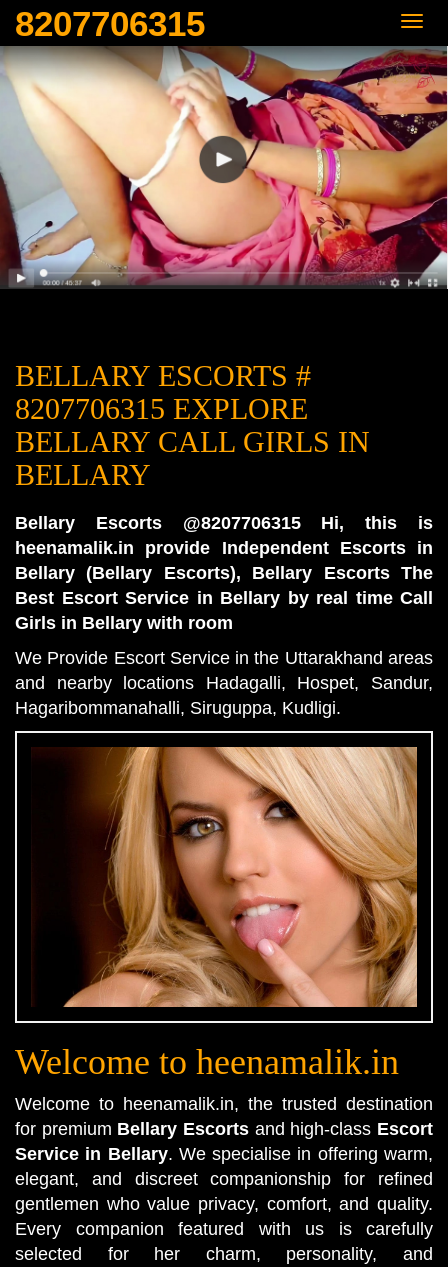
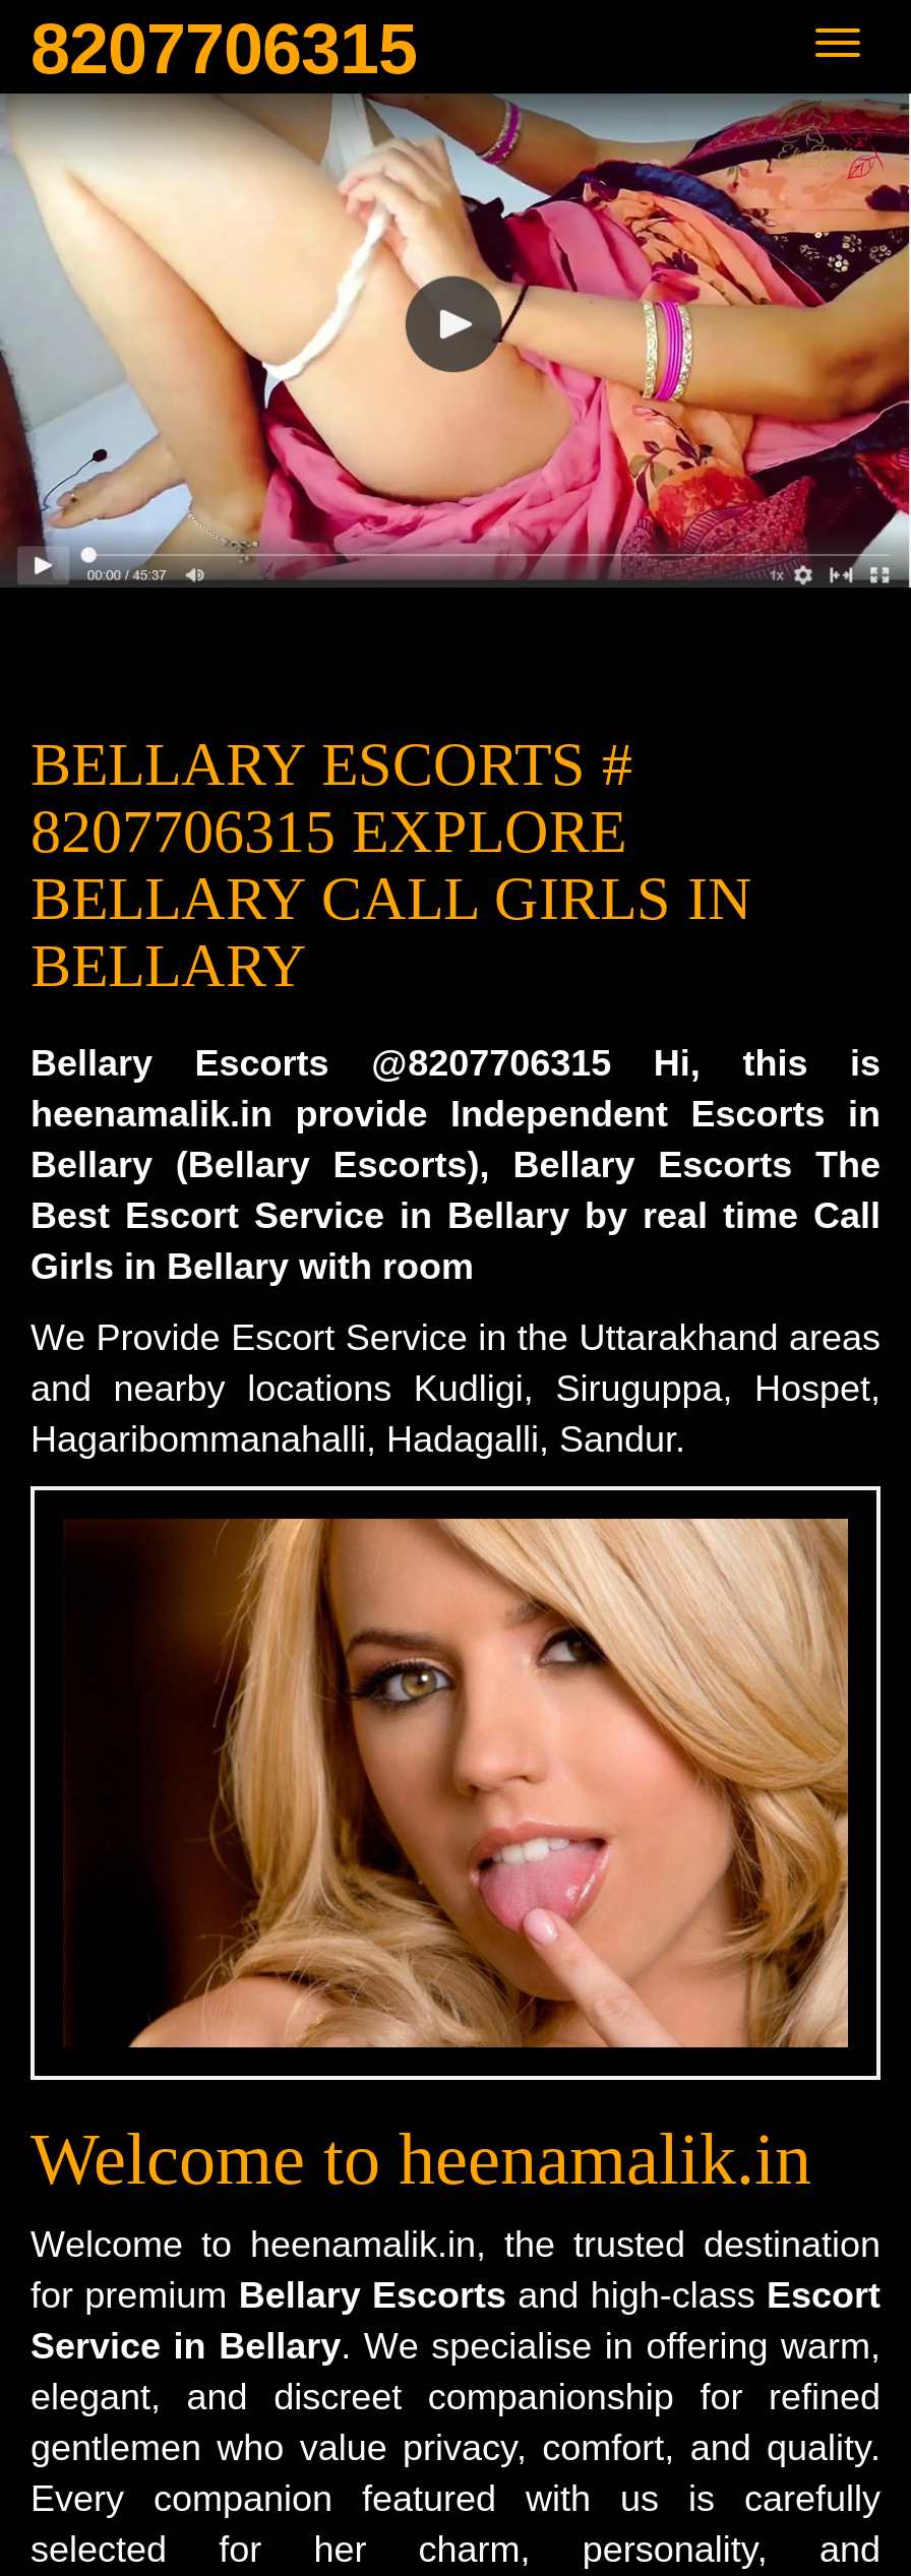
[15,673,433,693] and nearby locations Hadagalli, Hospet, Sandur, -> [31,1369,880,1410] and nearby locations Kudligi, Siruguppa, Hospet,
[15,698,341,718] Hagaribommanahalli, Siruguppa, Kudligi. -> [31,1420,685,1461] Hagaribommanahalli, Hadagalli, Sandur.

